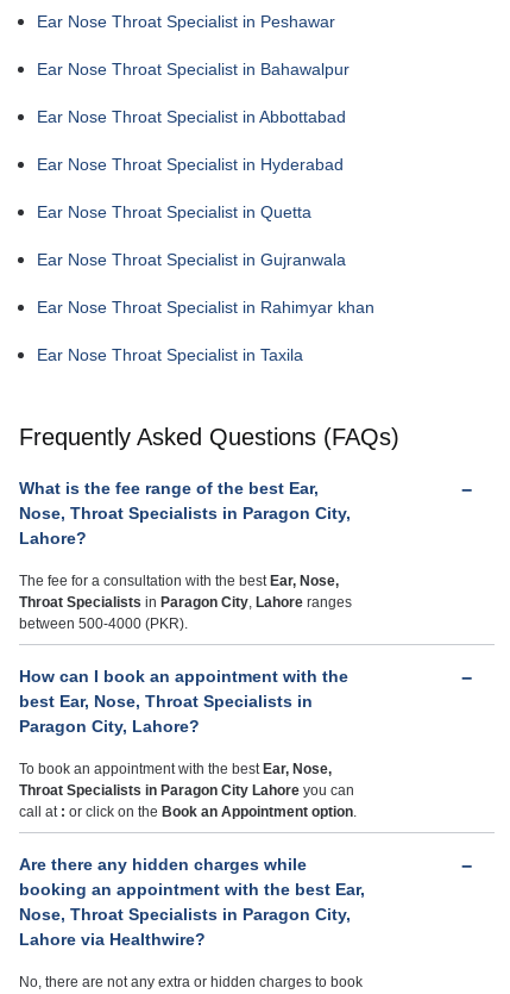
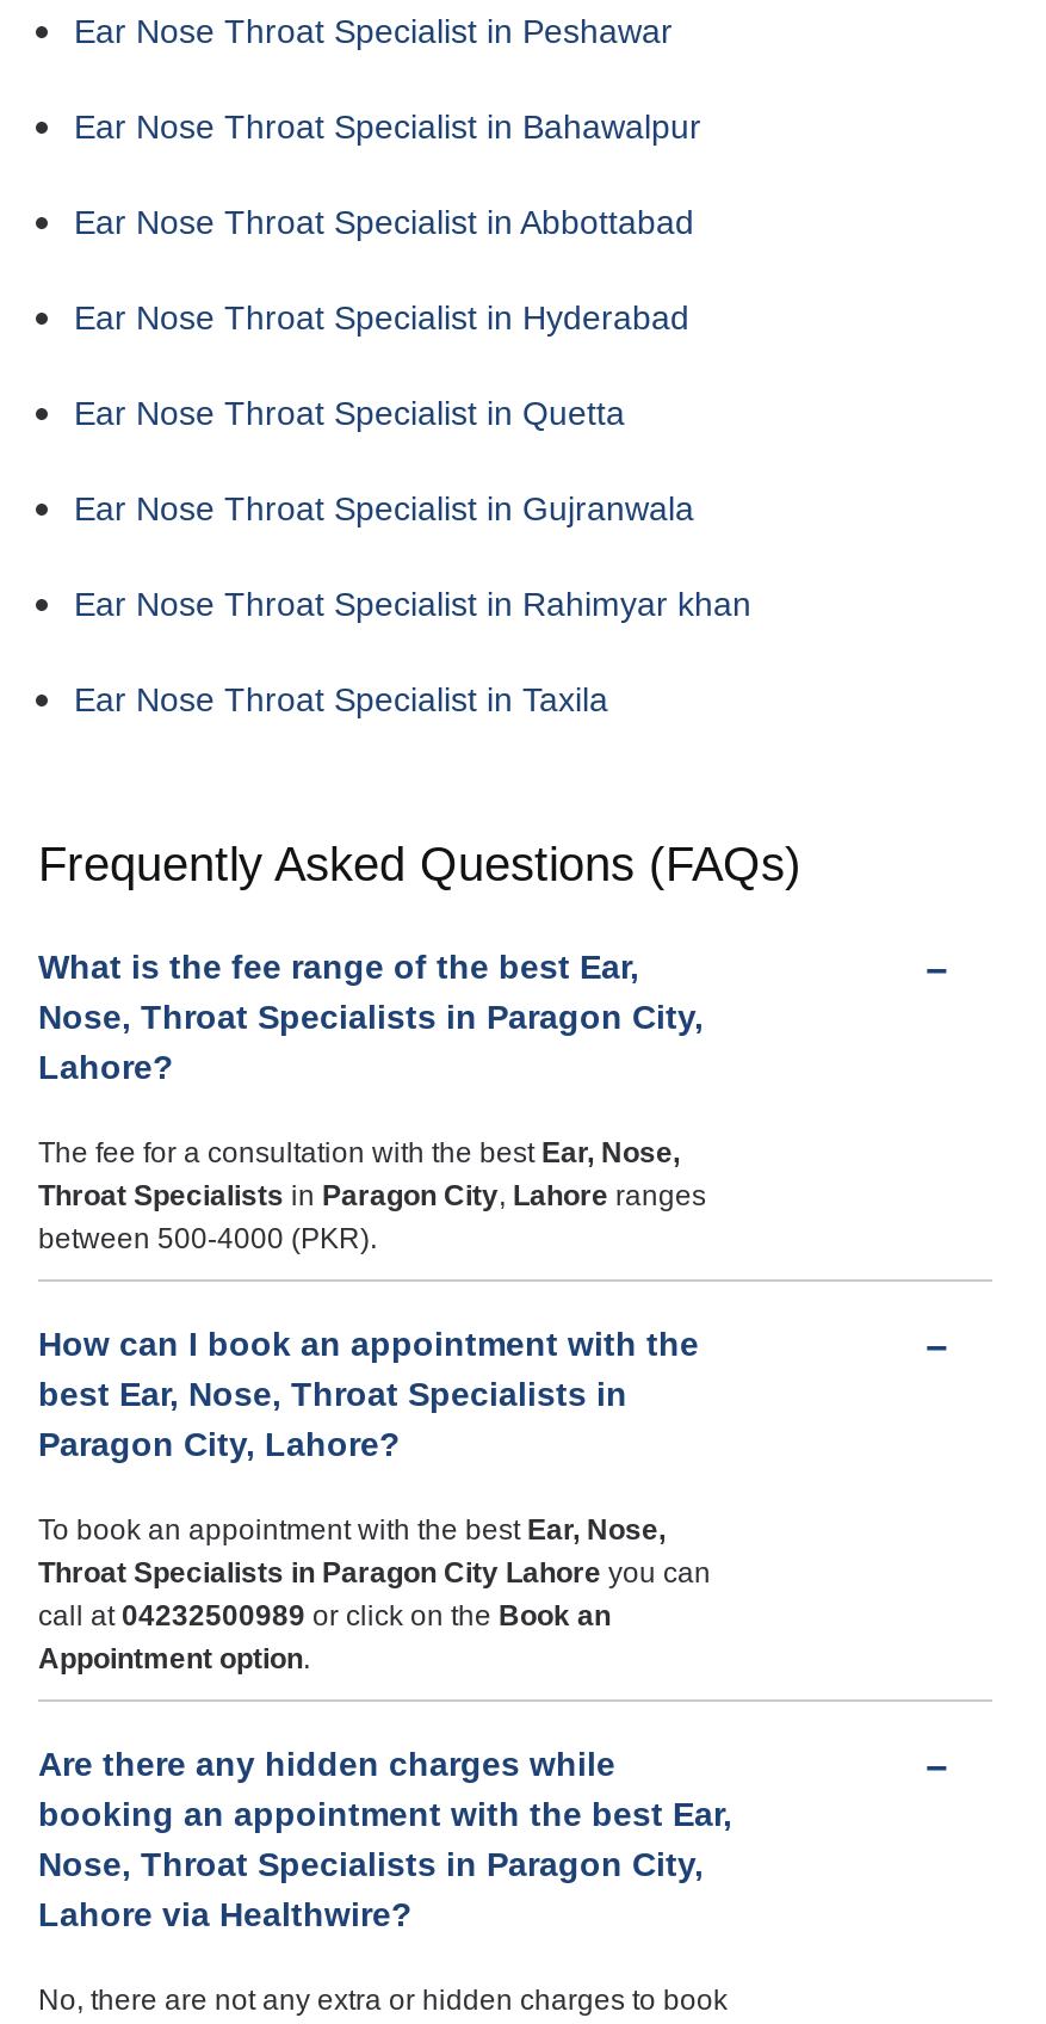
[19,804,357,820] call at: or click on the Book an Appointment option. -> [38,1600,611,1676] call at 04232500989 or click on the Book an | Appointment option.

